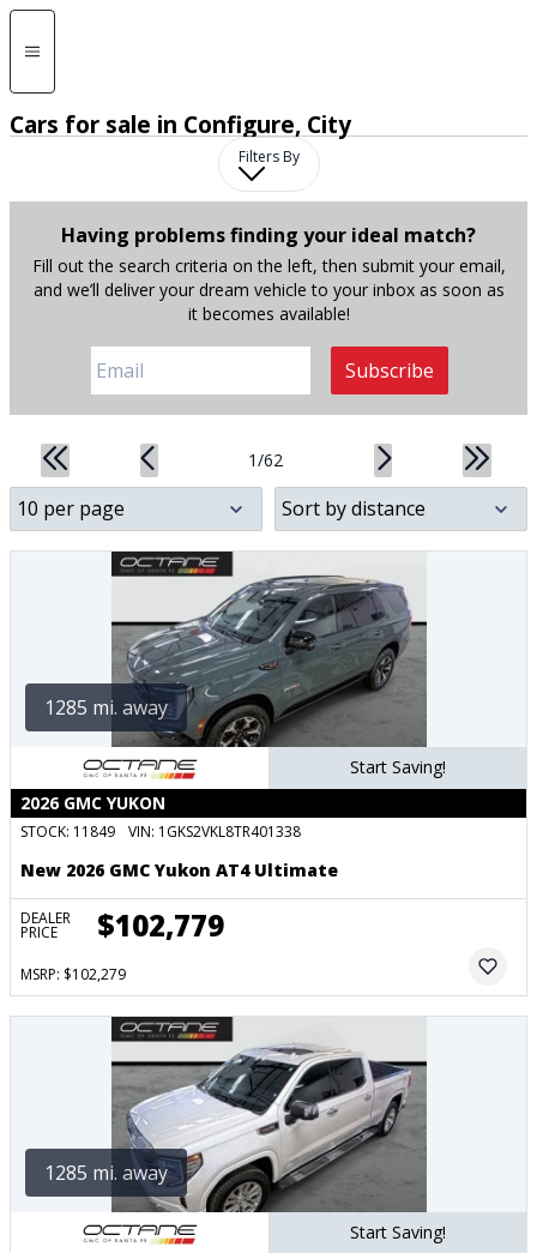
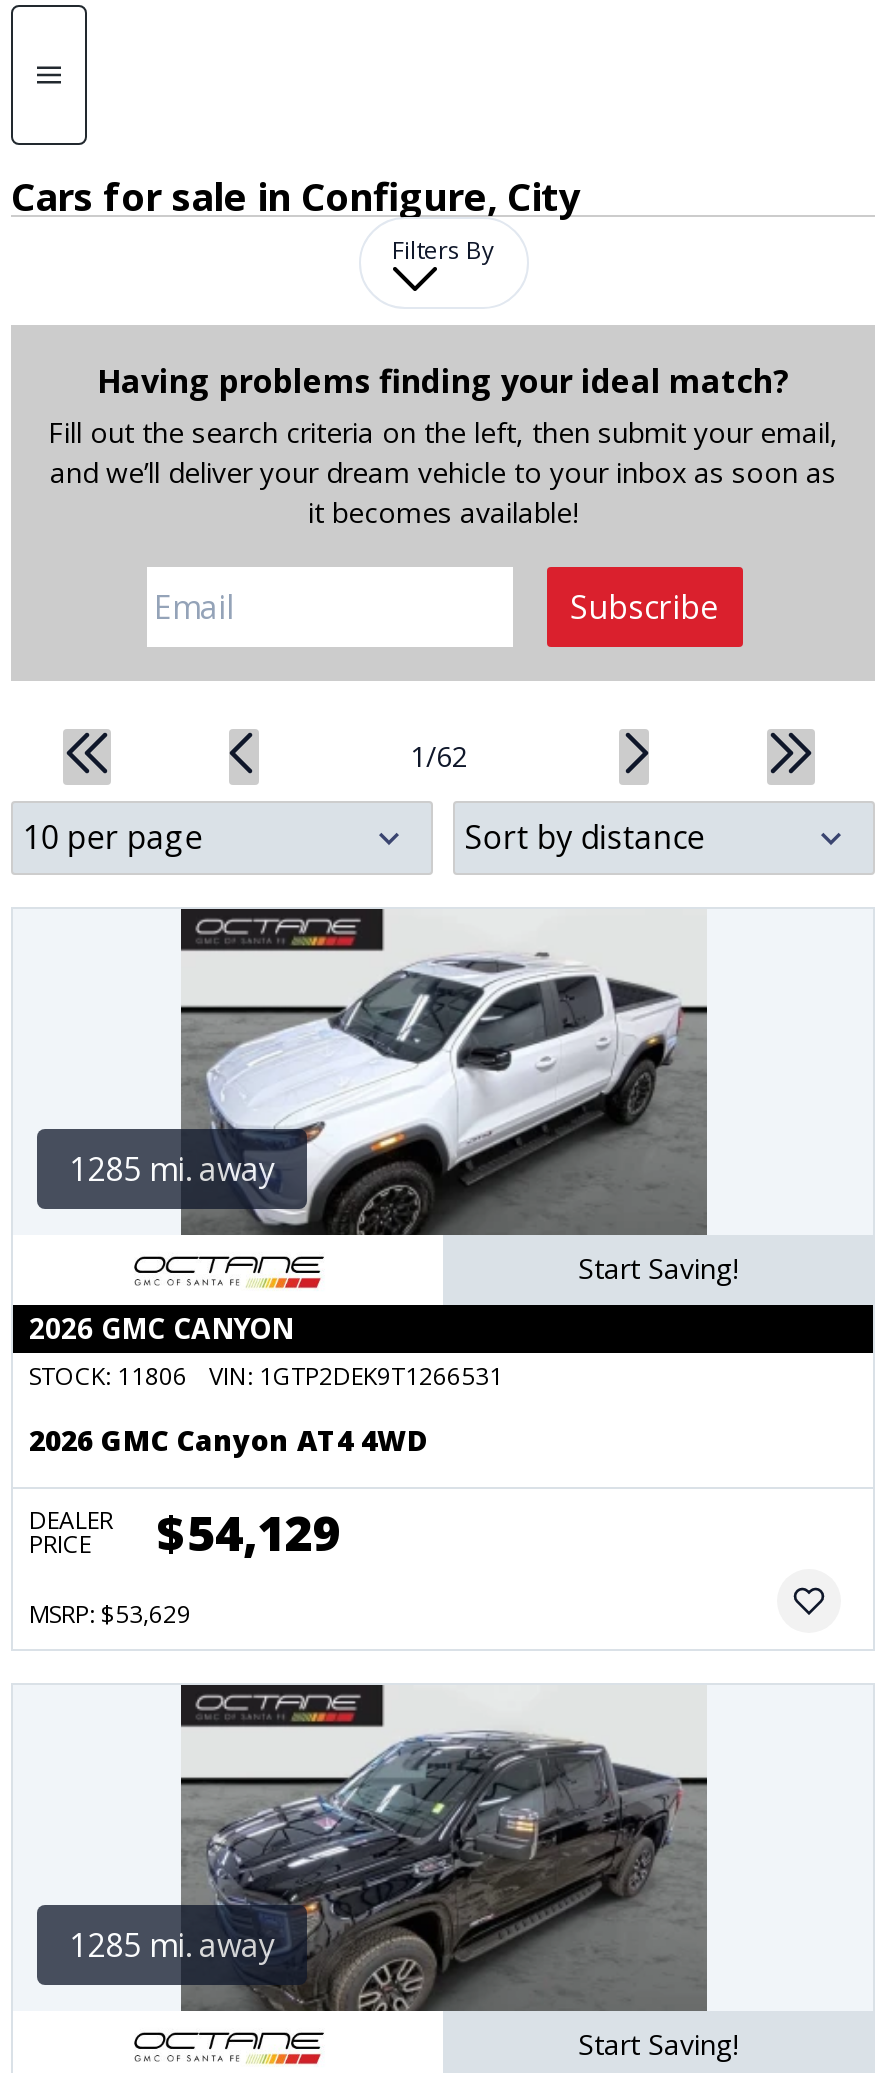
[20,574,427,842] [image] | 2026 GMC YUKON | STOCK: 11849 | VIN: 1GKS2VKL8TR401338 -> [29,949,709,1393] [image] | 2026 GMC CANYON | STOCK: 11806 | VIN: 1GTP2DEK9T1266531
[20,858,338,881] New 2026 GMC Yukon AT4 Ultimate -> [29,1421,427,1459] 2026 GMC Canyon AT4 4WD
[20,905,224,945] DEALER PRICE $102,779 -> [29,1499,341,1565] DEALER PRICE $54,129
[20,964,126,984] MSRP: $102,279 -> [29,1597,191,1631] MSRP: $53,629
[110,1049,428,1212] [image] -> [181,1737,707,2011] [image]

